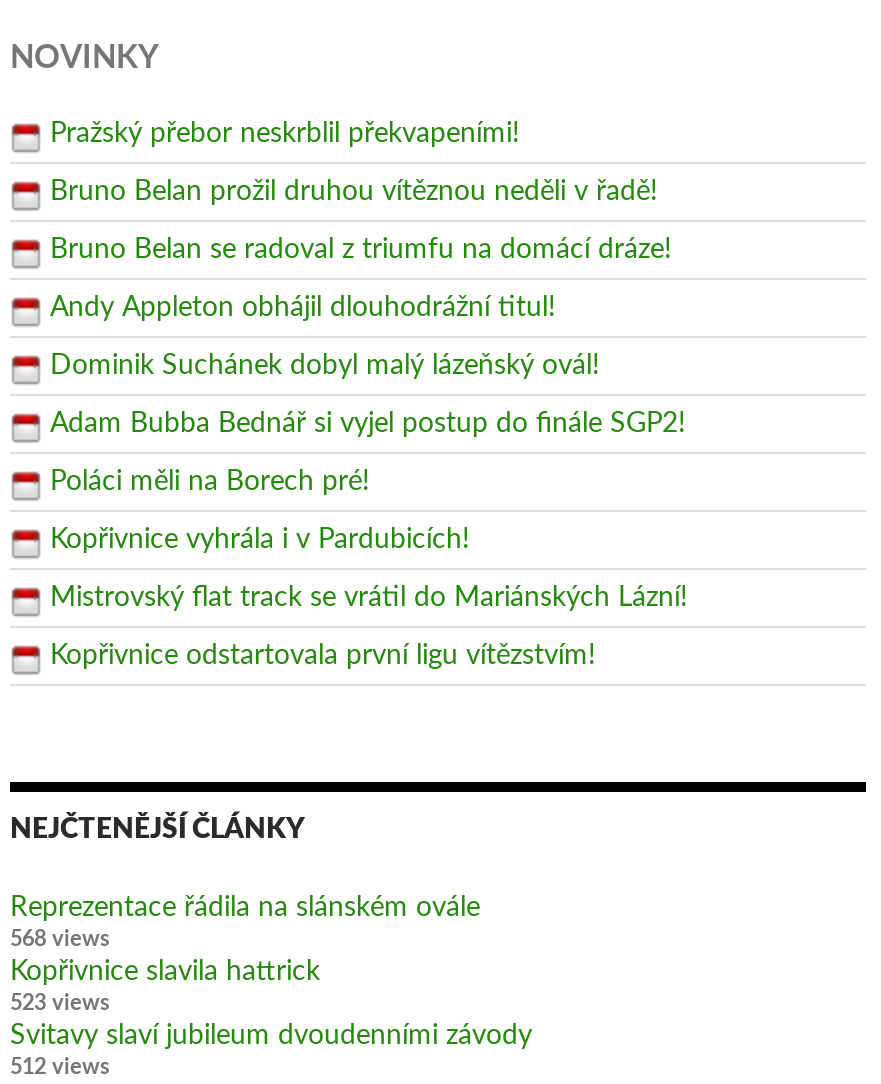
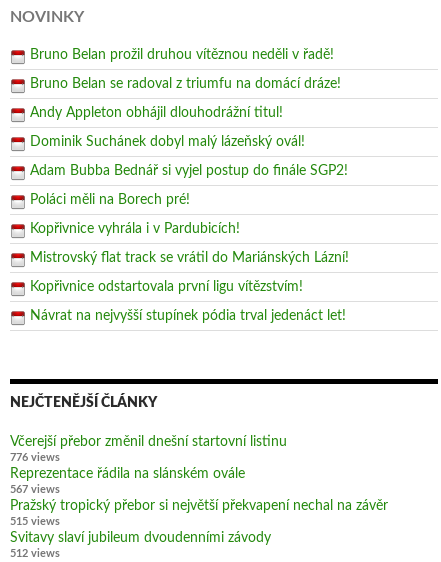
[50,121,520,149] Pražský přebor neskrblil překvapeními! -> none
moved [50,179,688,671] -> [30,48,349,294]: Bruno Belan prožil druhou vítěznou neděli v řadě! | Bruno Belan se radoval z triumfu na domácí dráze! | Andy Appleton obhájil dlouhodrážní titul! | ... | Mistrovský flat track se vrátil do Mariánských Lázní! | Kopřivnice odstartovala první ligu vítězstvím!
none -> [30,309,346,323] Návrat na nejvyšší stupínek pódia trval jedenáct let!
none -> [10,435,287,463] Včerejší přebor změnil dnešní startovní listinu | 776 views
[10,929,320,1015] 568 views | Kopřivnice slavila hattrick | 523 views -> [10,484,388,527] 567 views | Pražský tropický přebor si největší překvapení nechal na závěr | 515 views

